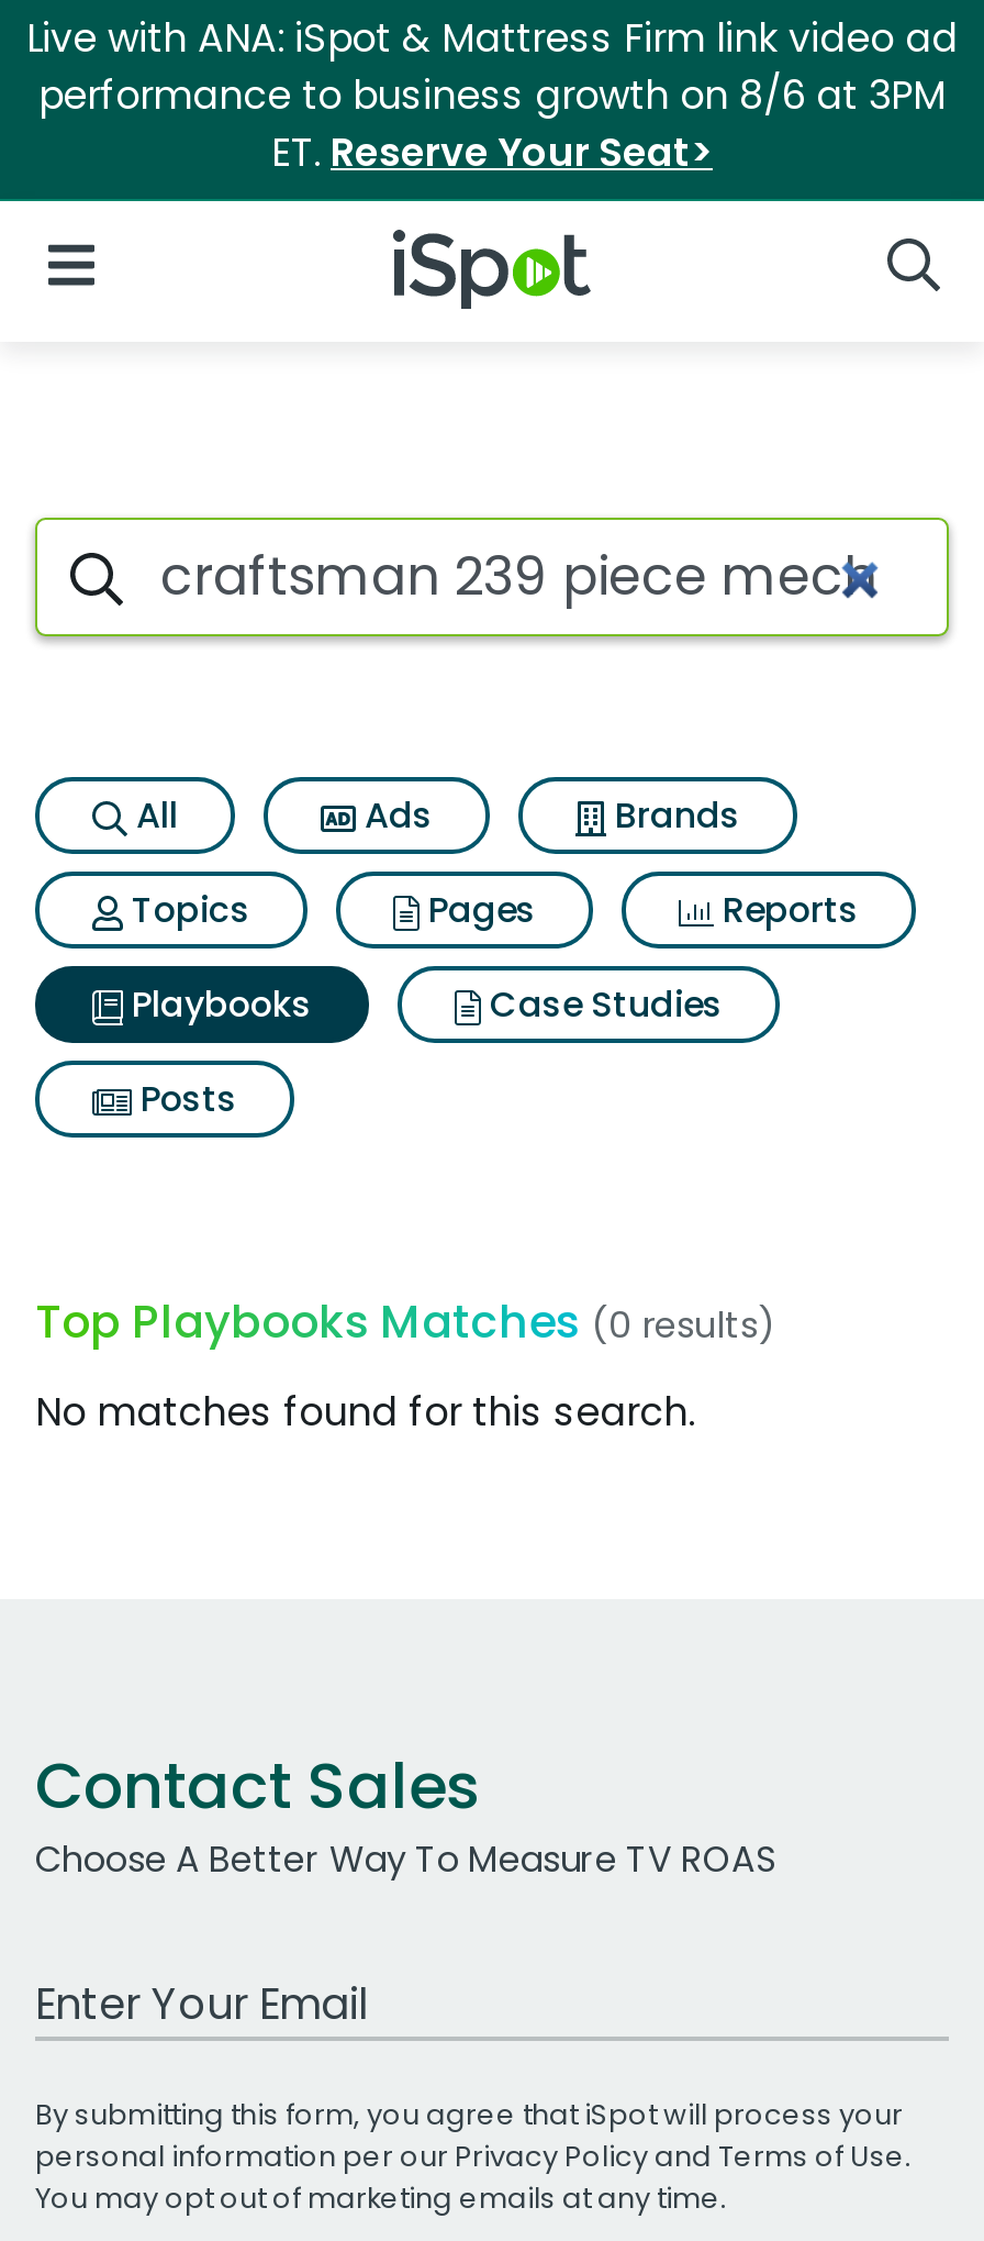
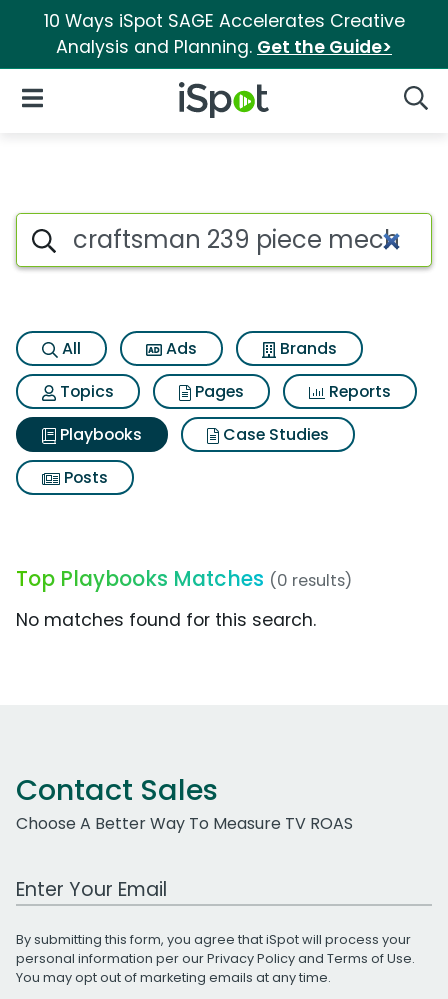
[26,12,958,179] Live with ANA: iSpot & Mattress Firm link video ad | performance to business growth on 8/6 at 3PM | ET. Reserve Your Seat> -> [43,9,404,59] 10 Ways iSpot SAGE Accelerates Creative | Analysis and Planning. Get the Guide>

